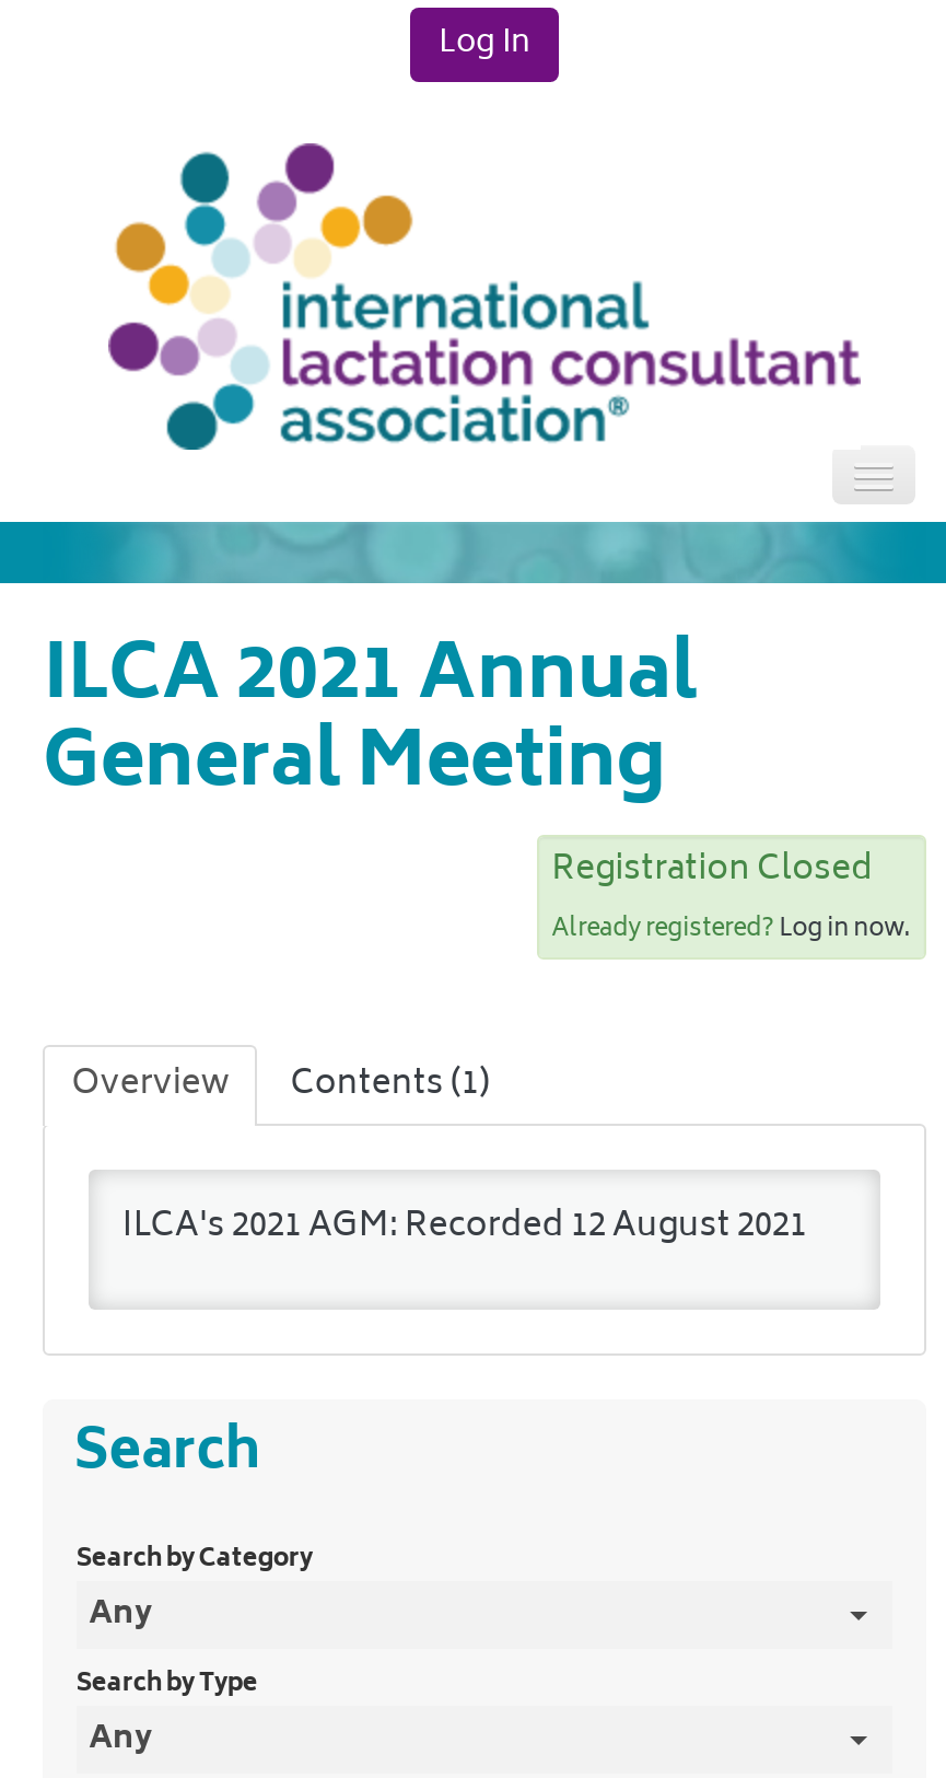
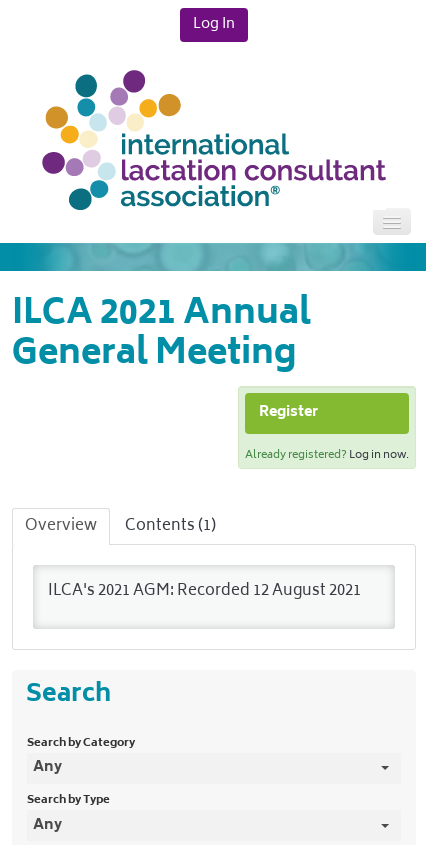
[551,841,873,900] Registration Closed -> [259,400,318,425] Register

